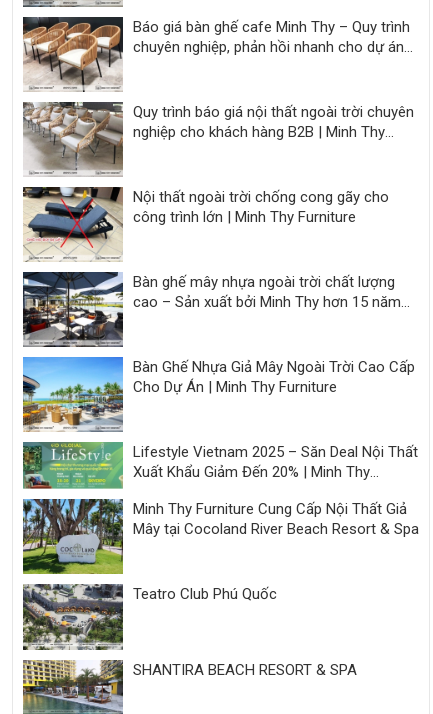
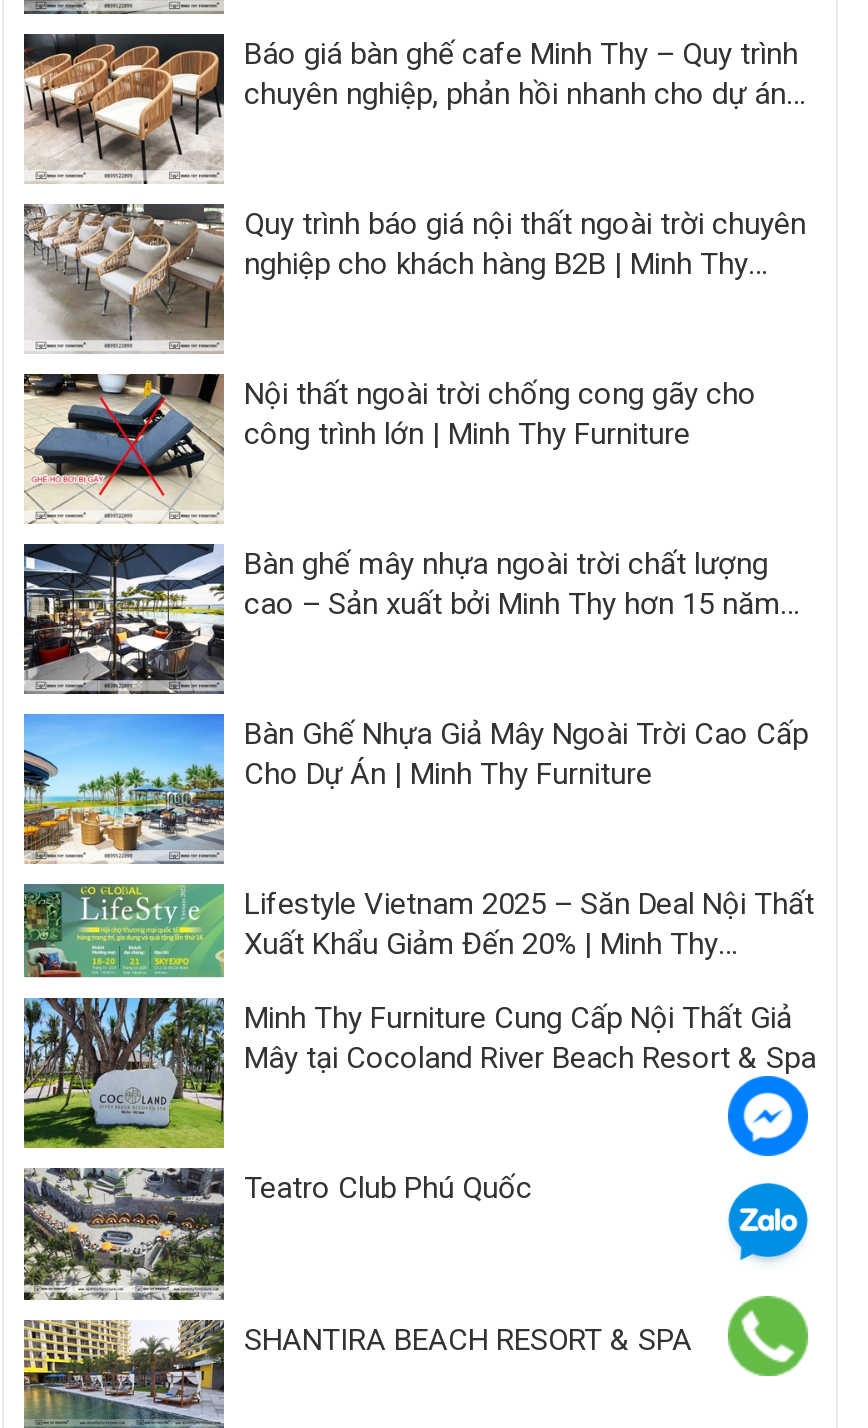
none -> [726,1080,810,1158] [image]
none -> [726,1180,810,1262] [image]
none -> [726,1294,810,1378] [image]

